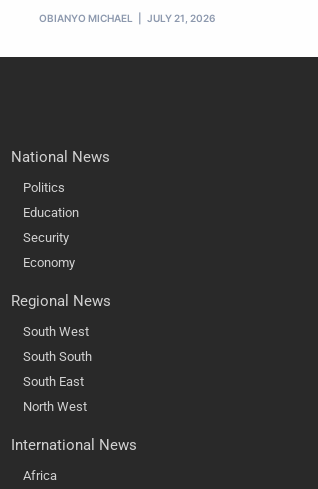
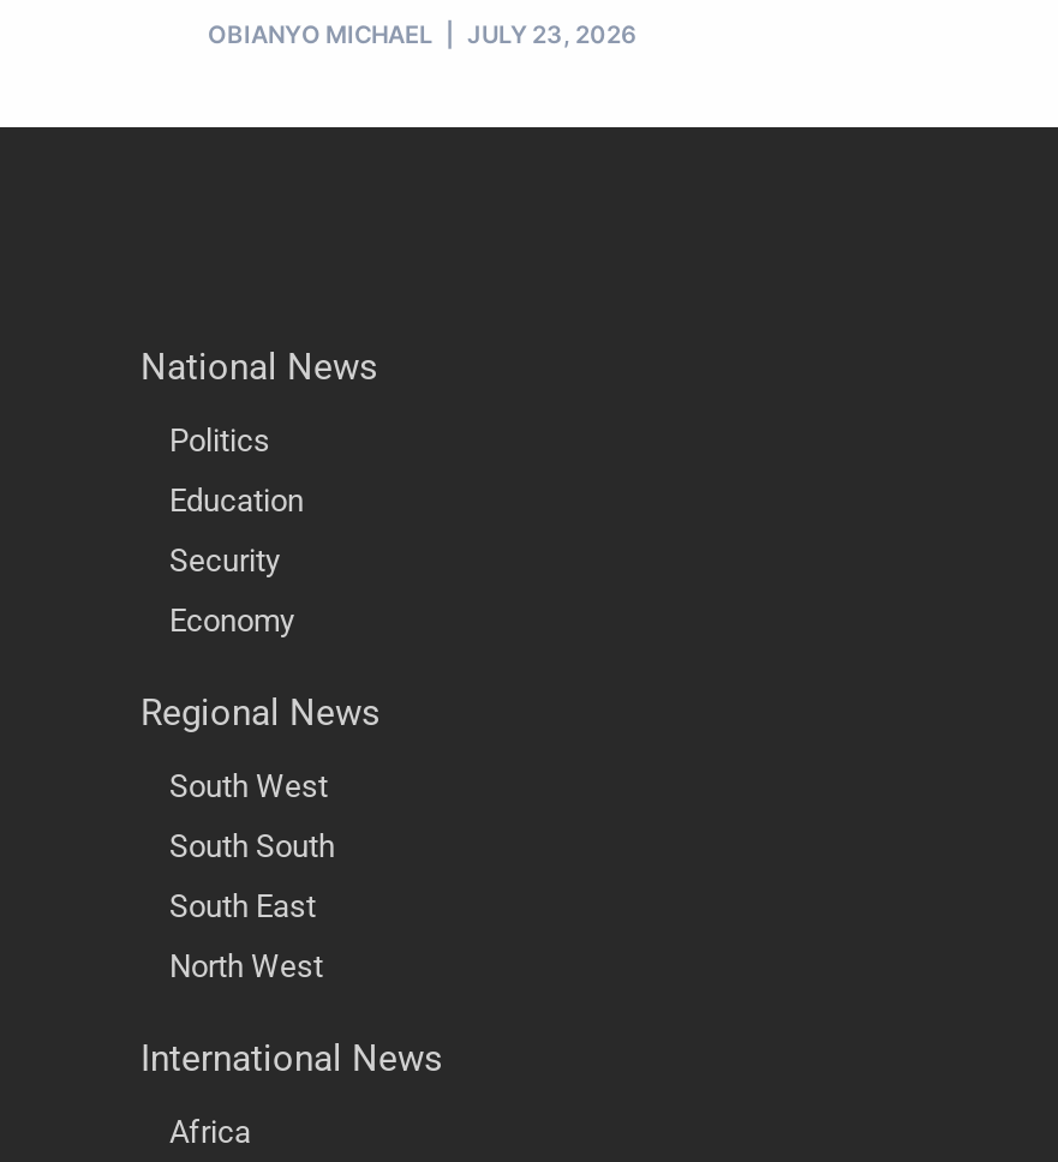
[39,11,215,23] OBIANYO MICHAEL JULY 21, 2026 -> [208,20,635,49] OBIANYO MICHAEL JULY 23, 2026

